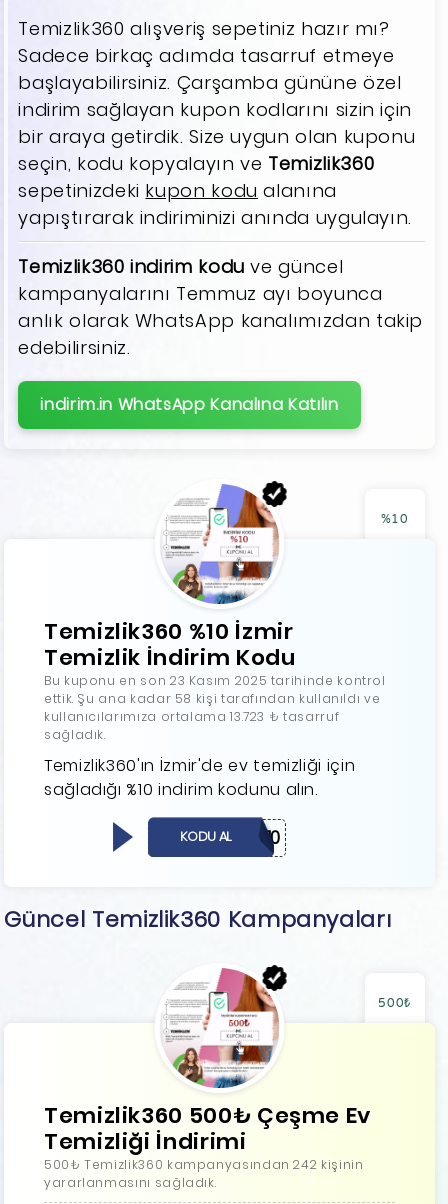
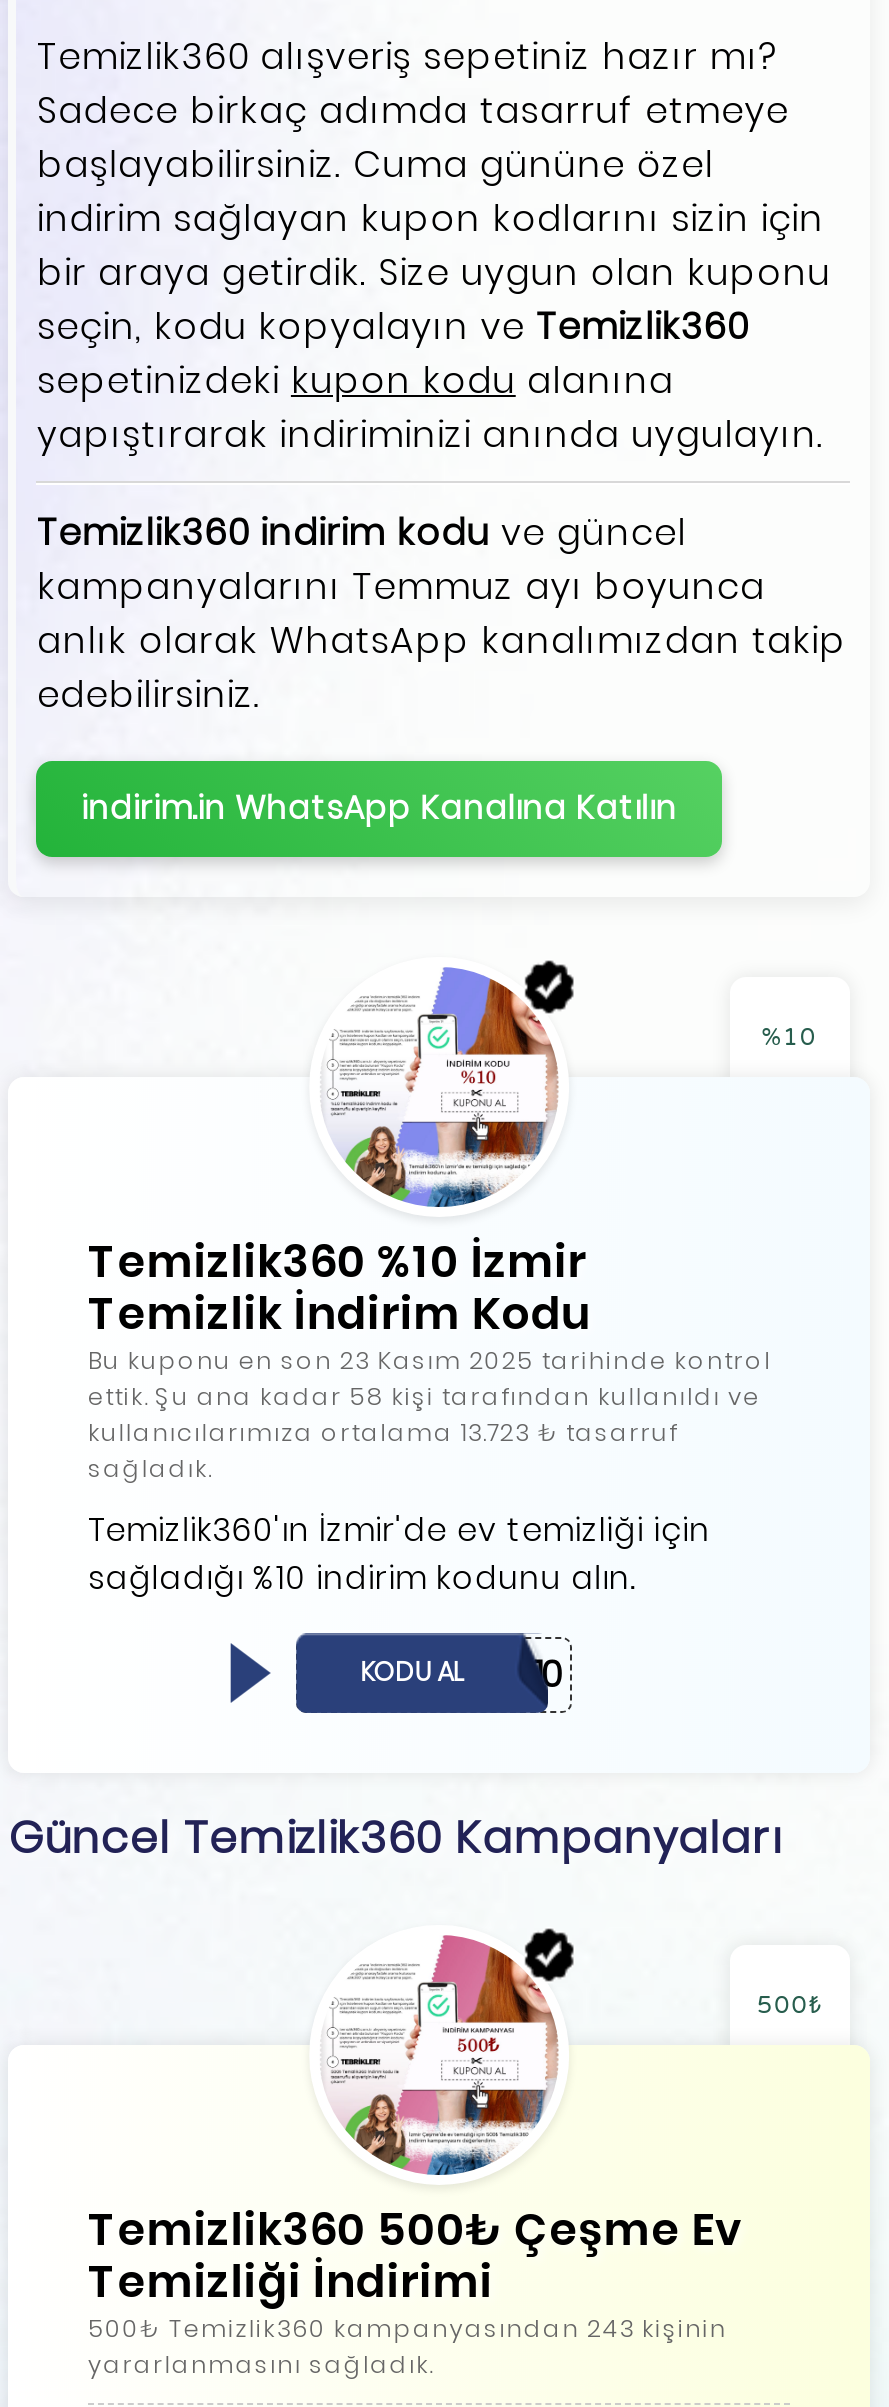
[18,70,401,95] başlayabilirsiniz. Çarşamba gününe özel -> [37,140,714,190] başlayabilirsiniz. Cuma gününe özel
[44,1156,363,1173] 500₺ Temizlik360 kampanyasından 242 kişinin -> [88,2312,727,2346] 500₺ Temizlik360 kampanyasından 243 kişinin

